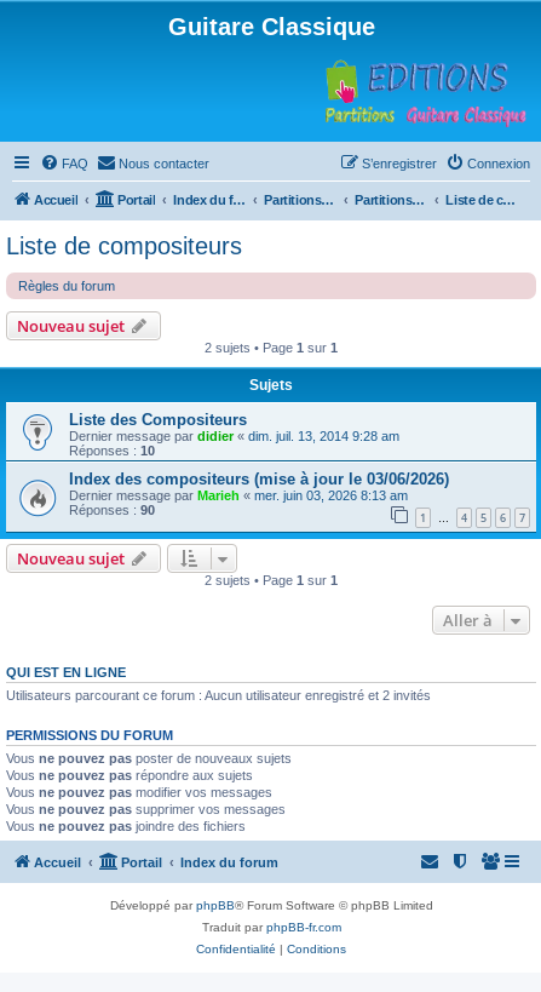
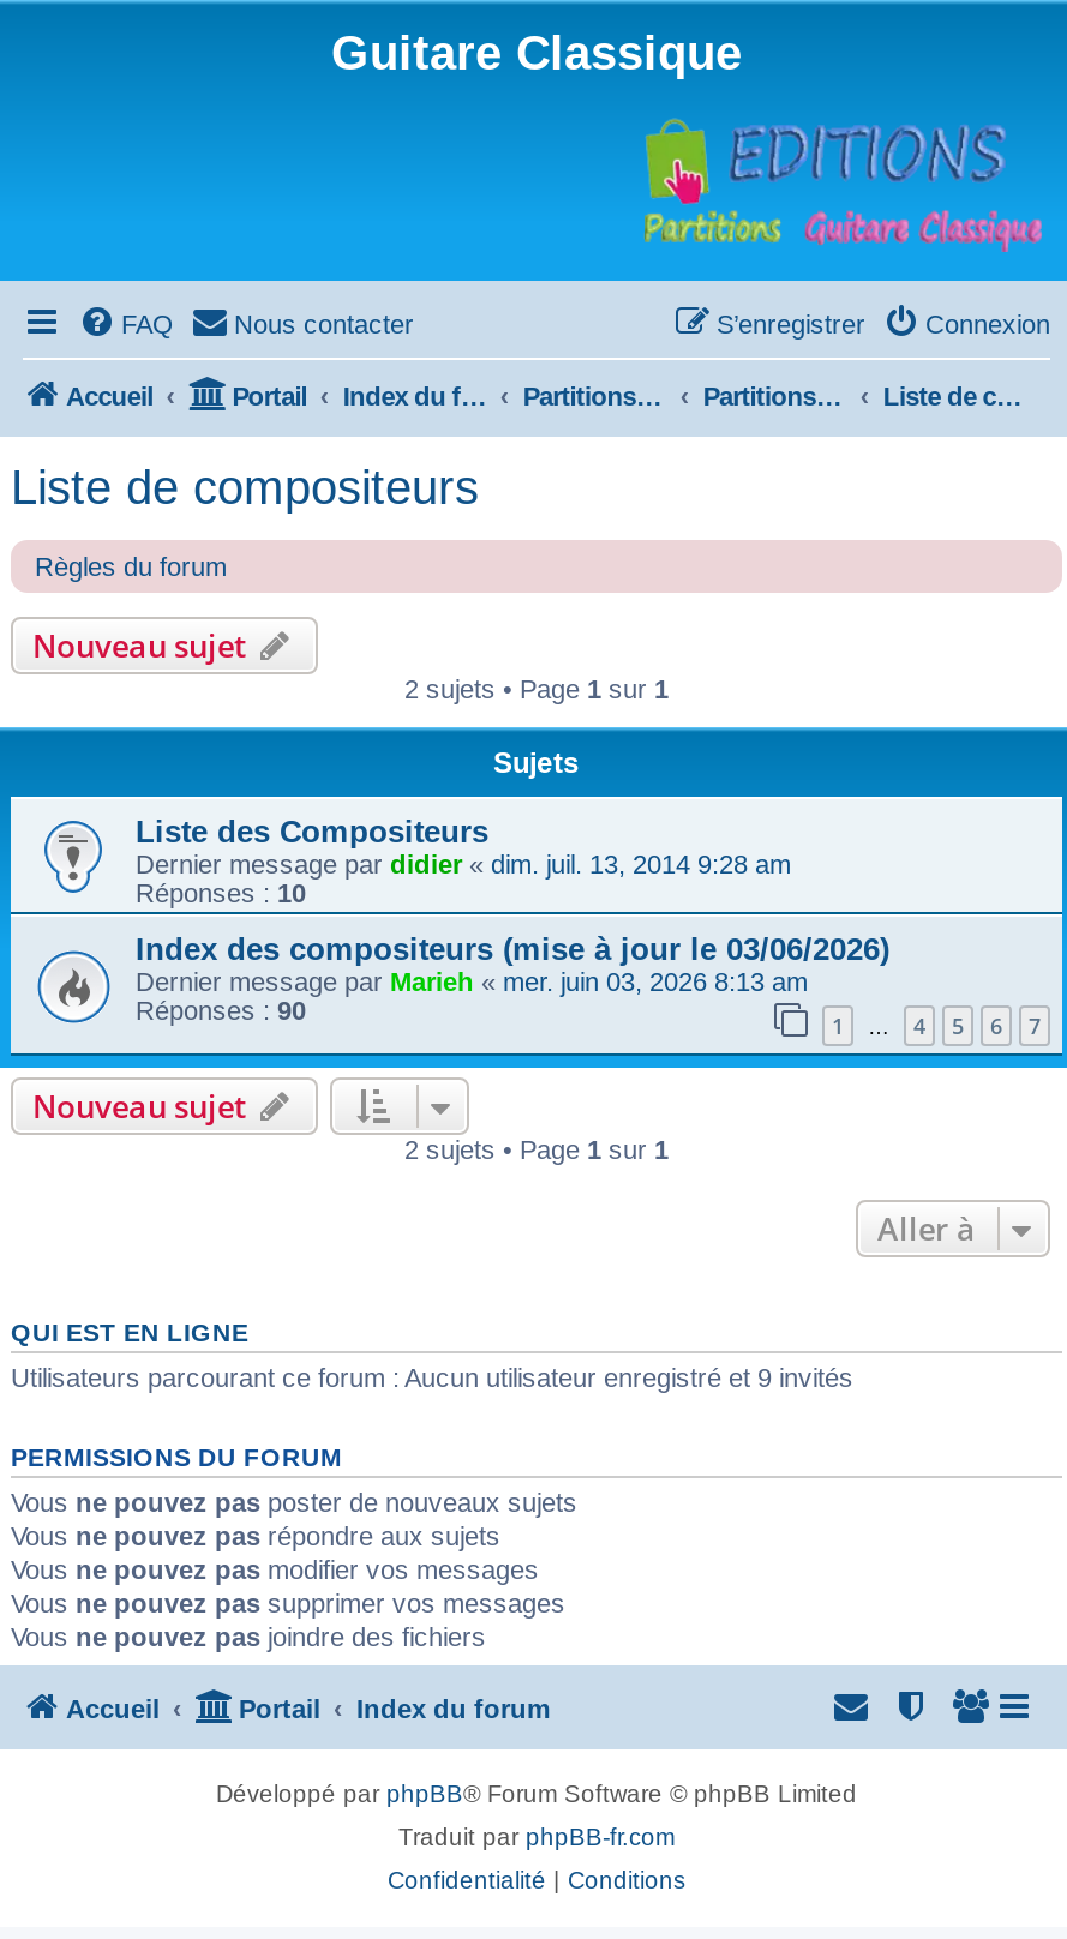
[6,687,431,702] Utilisateurs parcourant ce forum : Aucun utilisateur enregistré et 2 invités -> [11,1362,853,1391] Utilisateurs parcourant ce forum : Aucun utilisateur enregistré et 9 invités

